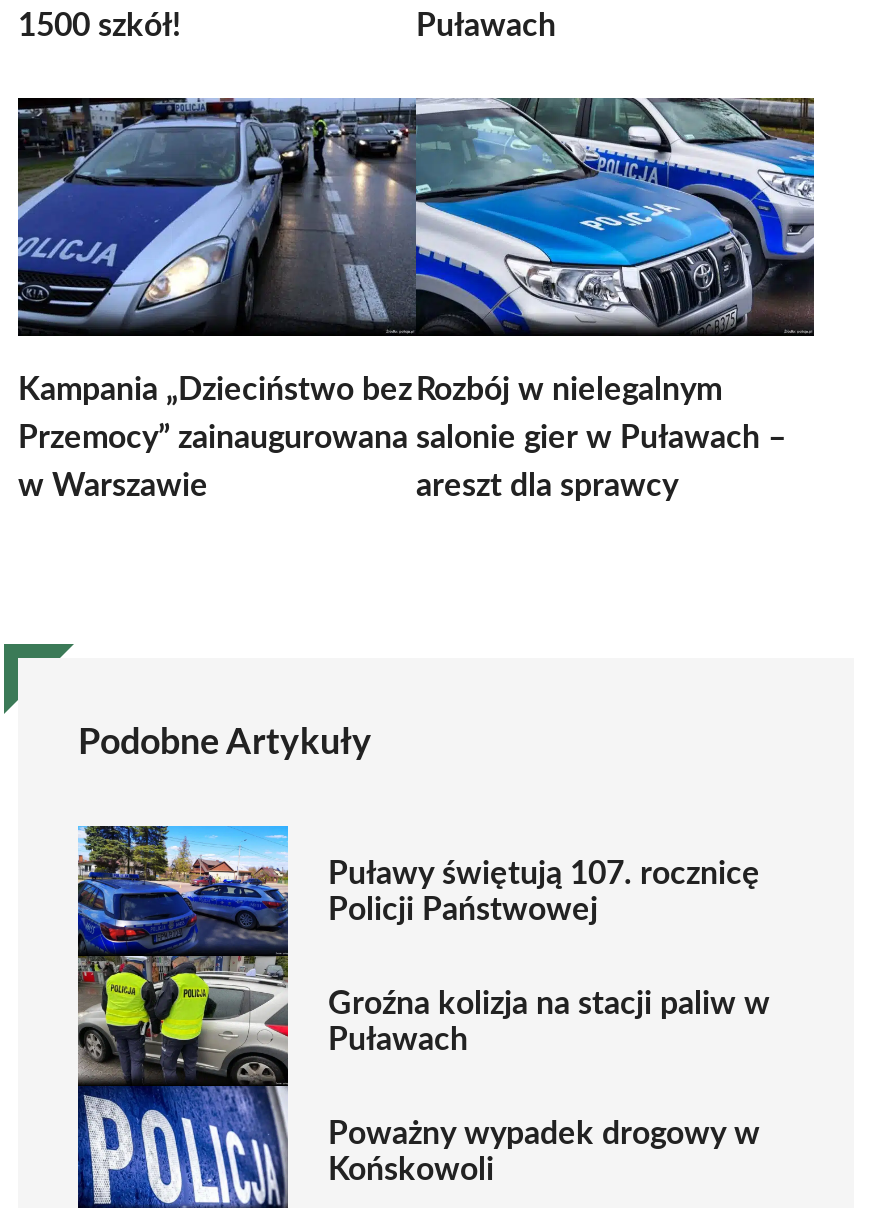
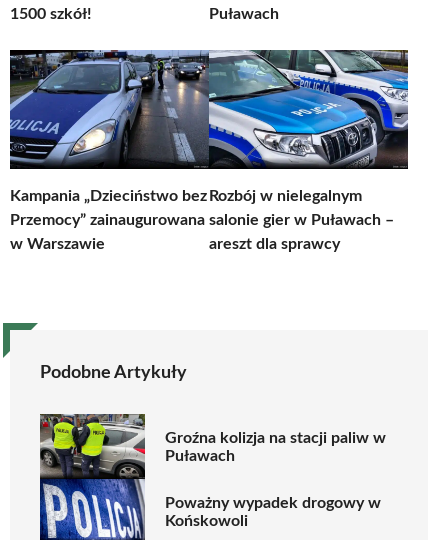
[76,824,760,958] [image] | Puławy świętują 107. rocznicę | Policji Państwowej -> none

